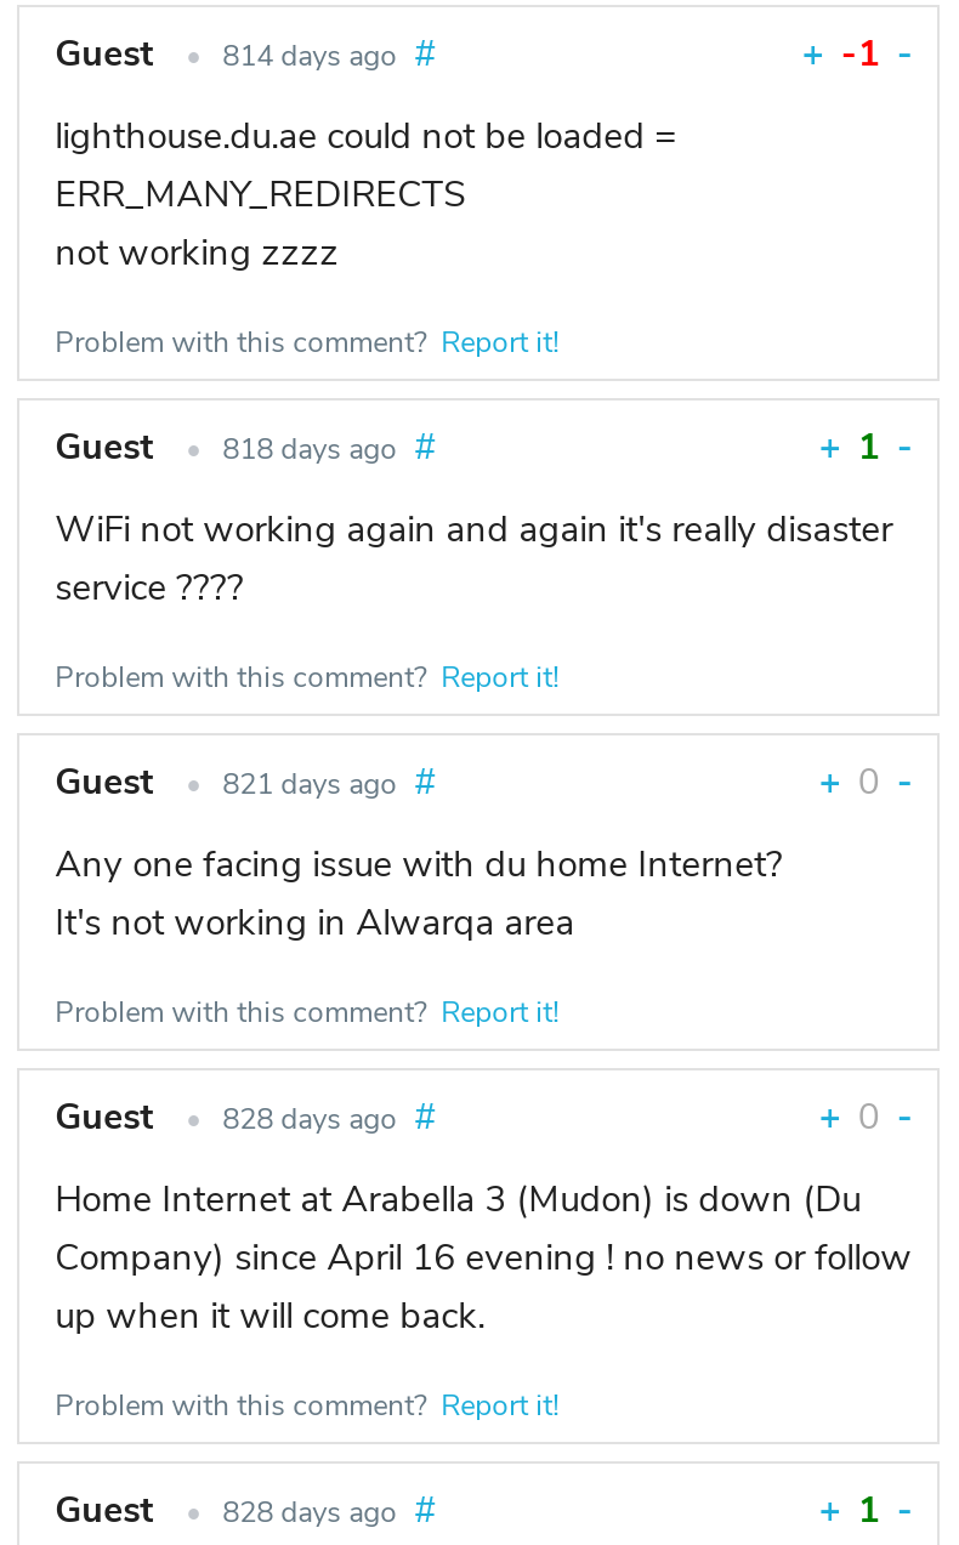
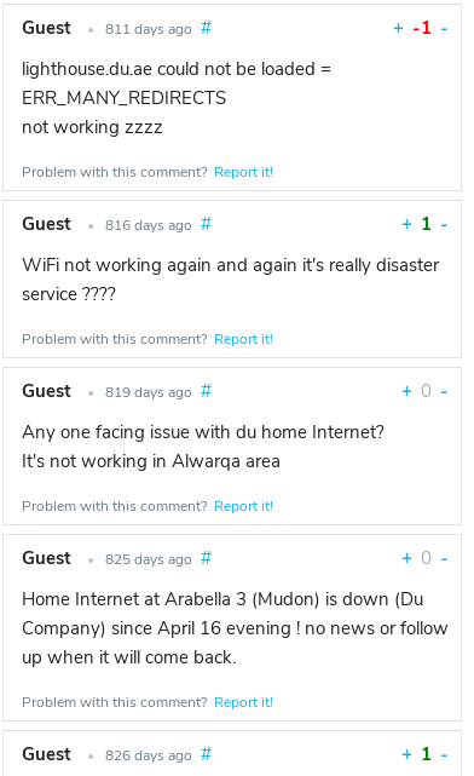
[55,29,436,78] Guest • 814 days ago # -> [21,16,211,40] Guest • 811 days ago #
[55,422,436,471] Guest • 818 days ago # -> [21,212,211,236] Guest • 816 days ago #
[55,757,436,806] Guest • 821 days ago # -> [21,379,211,403] Guest • 819 days ago #
[55,1092,436,1141] Guest • 828 days ago # -> [21,546,211,570] Guest • 825 days ago #
[55,1486,436,1534] Guest • 828 days ago # -> [21,742,211,766] Guest • 826 days ago #

